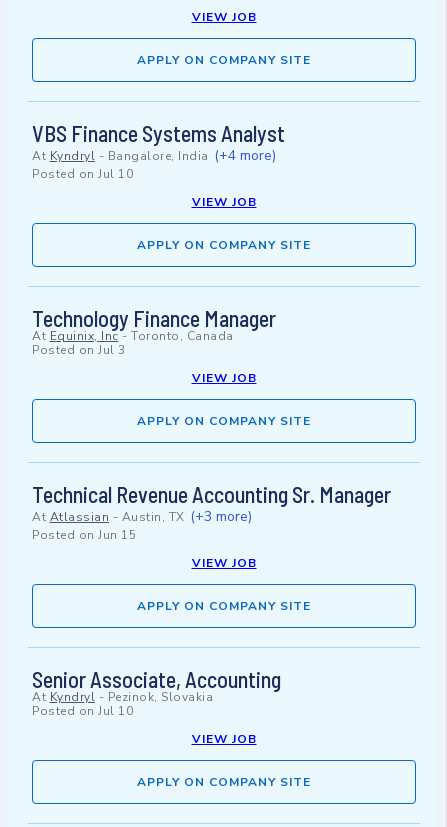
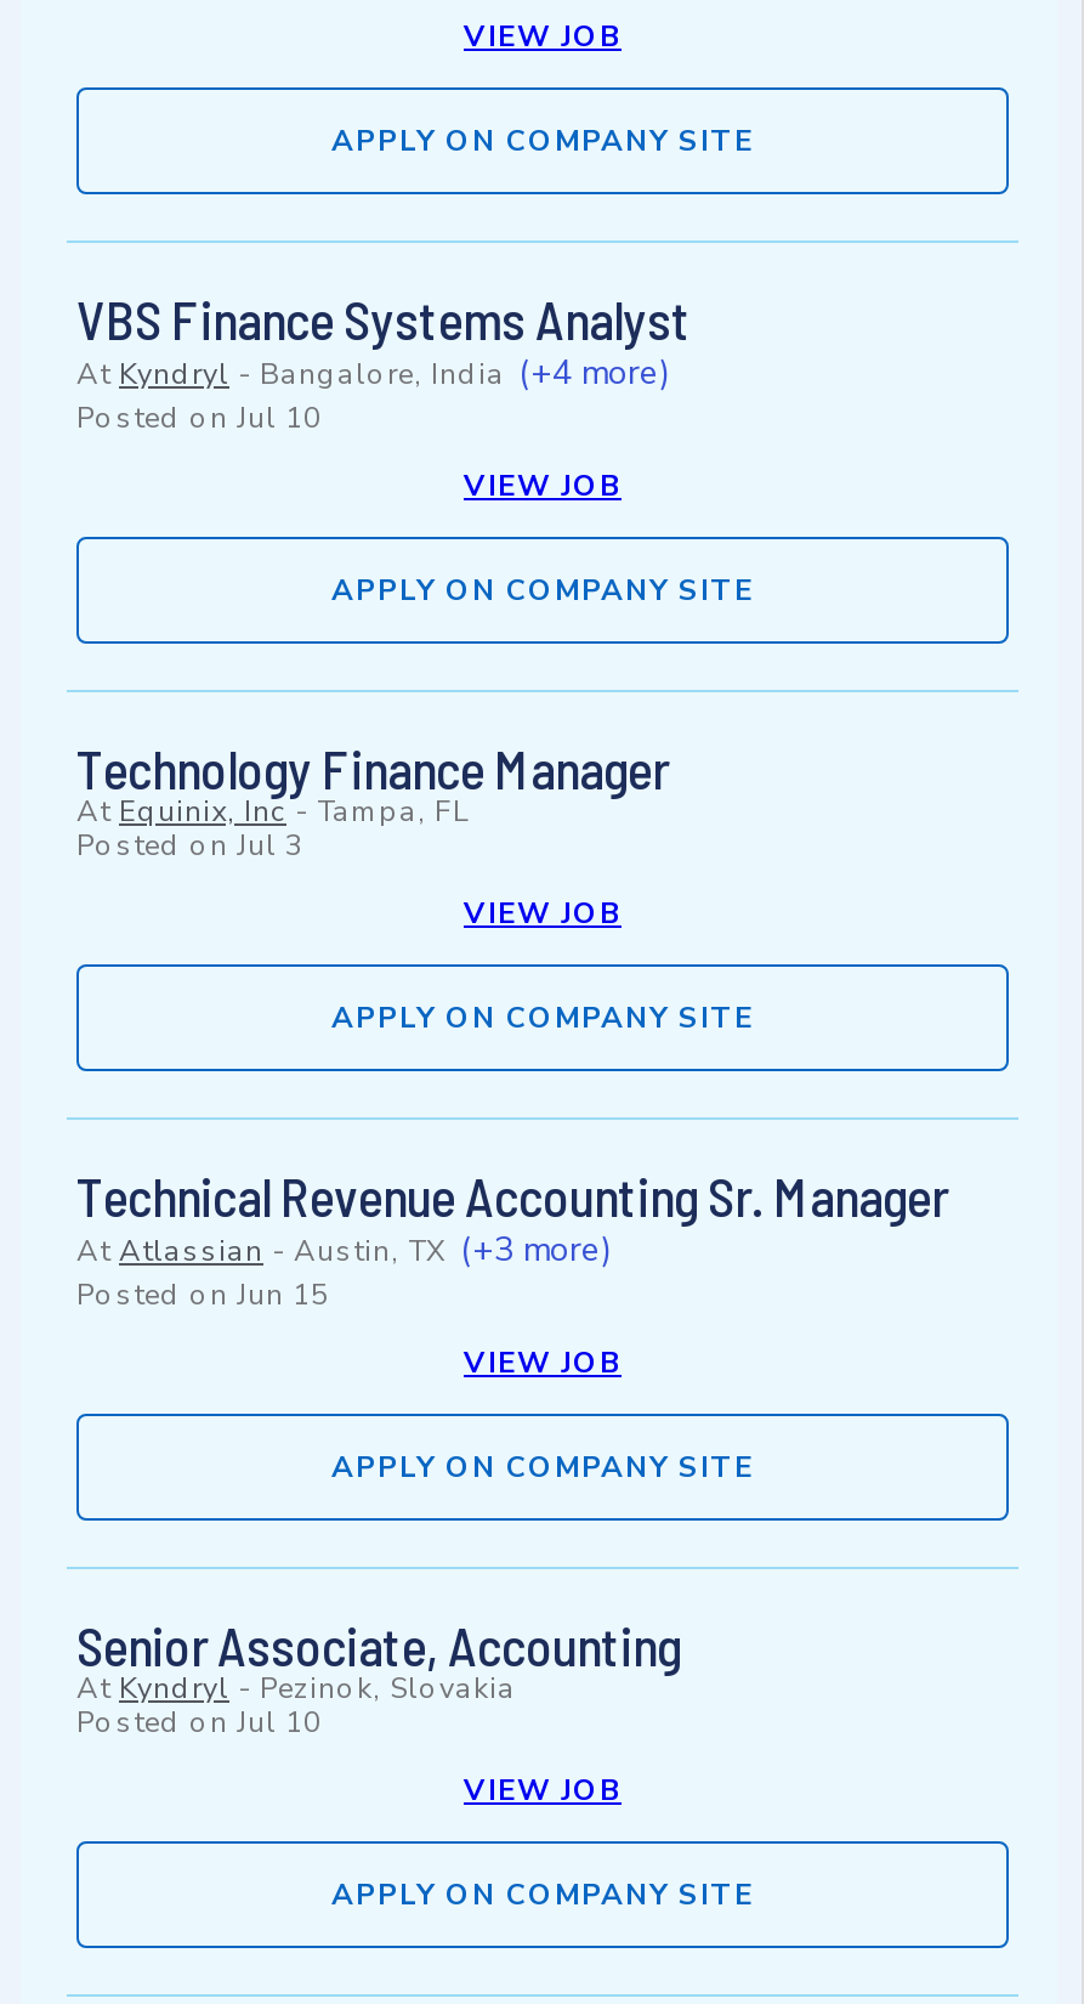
[32,328,233,344] At Equinix, Inc- Toronto, Canada -> [76,793,469,832] At Equinix, Inc- Tampa, FL

